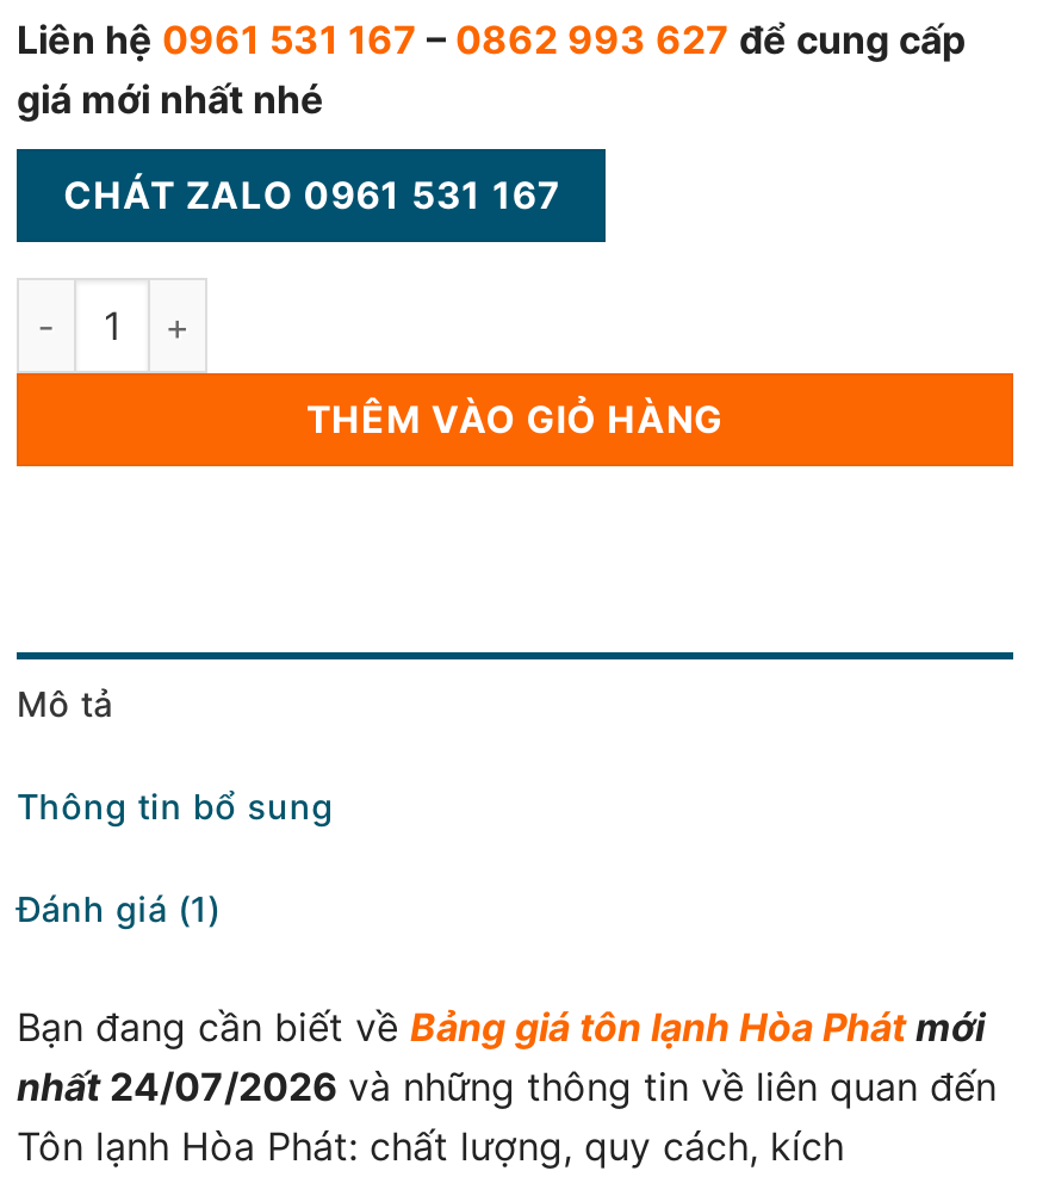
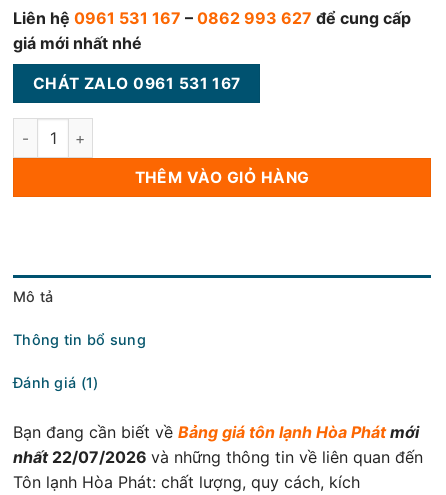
[17,1063,997,1111] nhất 24/07/2026 và những thông tin về liên quan đến -> [13,447,423,467] nhất 22/07/2026 và những thông tin về liên quan đến

